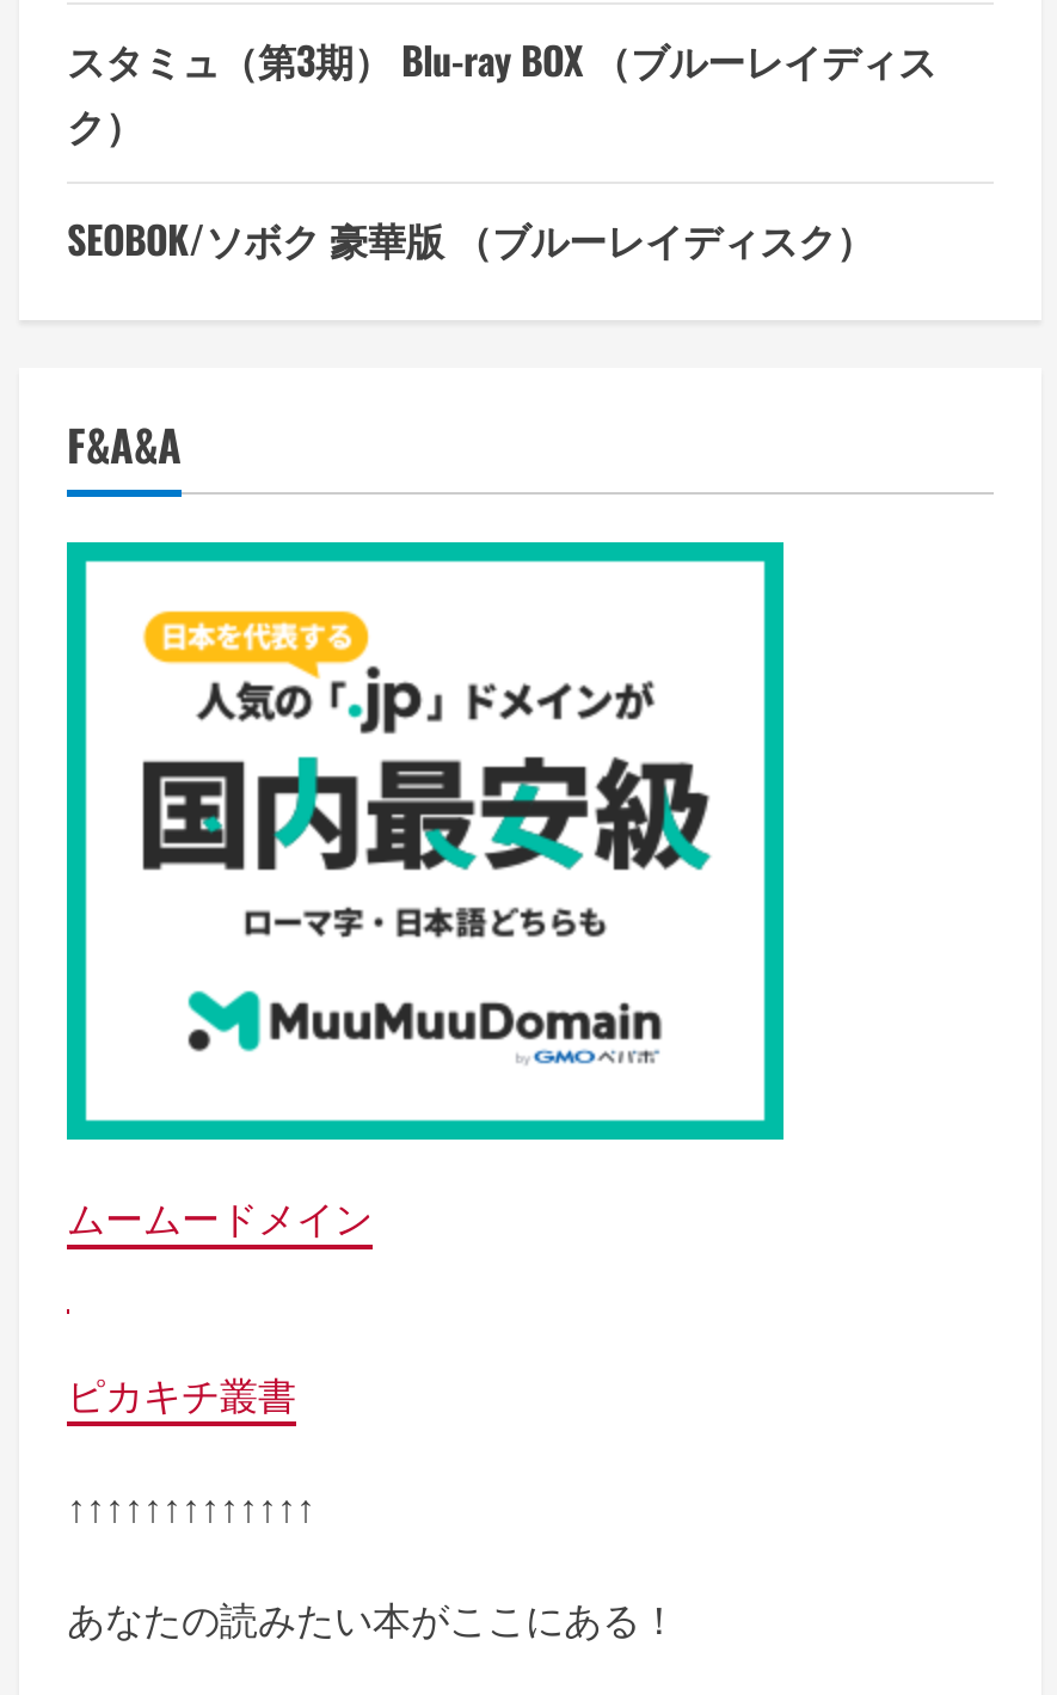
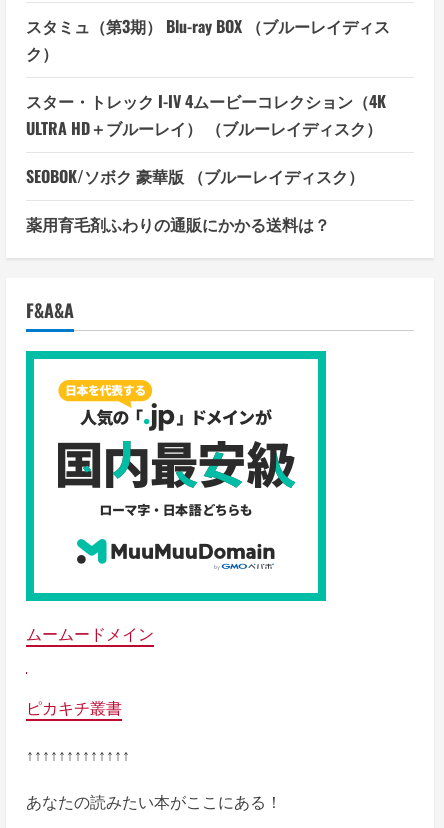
none -> [26,89,386,140] スター・トレック I-IV 4ムービーコレクション（4K | ULTRA HD＋ブルーレイ） （ブルーレイディスク）
none -> [26,212,330,236] 薬用育毛剤ふわりの通販にかかる送料は？

